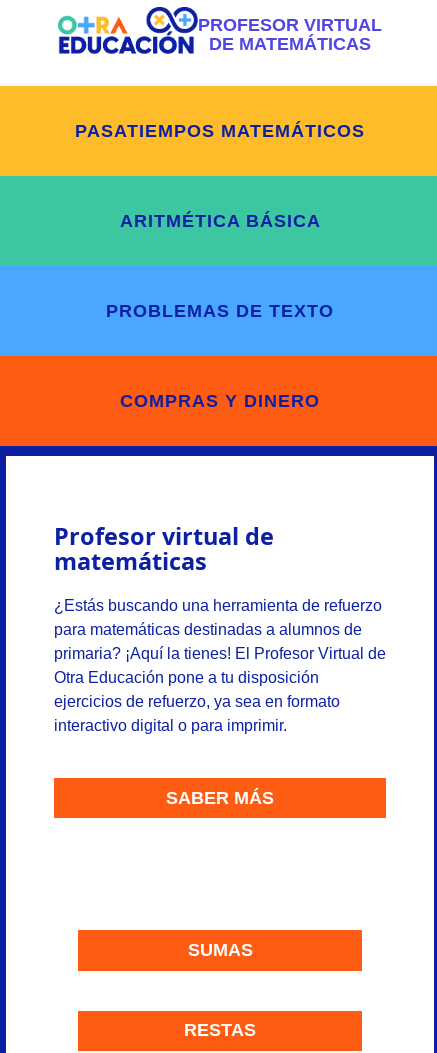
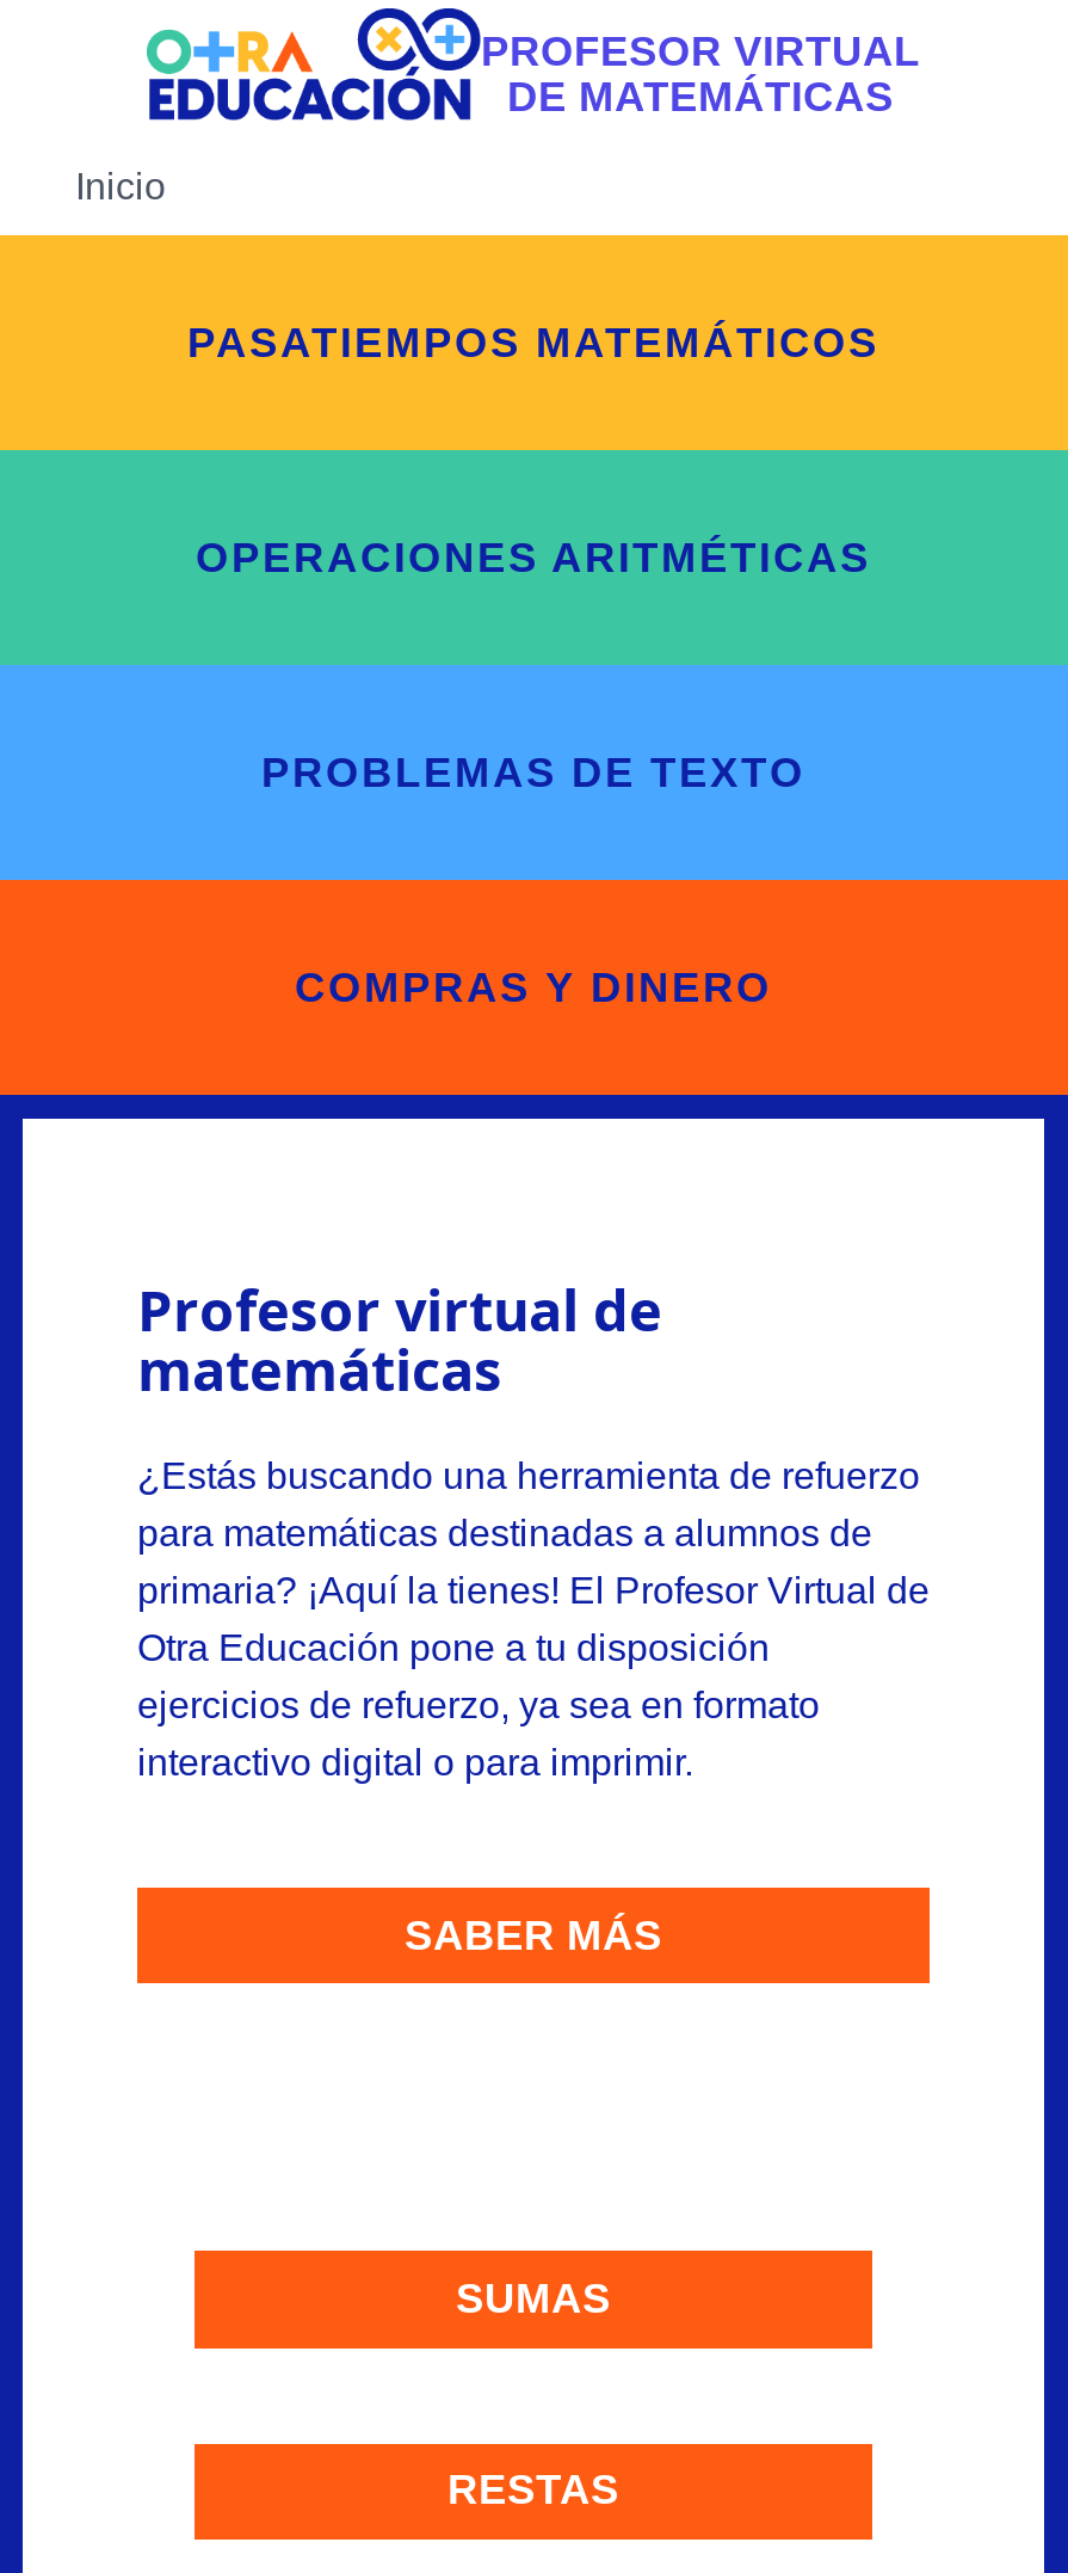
none -> [75,166,166,207] Inicio
[119,211,320,231] ARITMÉTICA BÁSICA -> [196,534,871,582] OPERACIONES ARITMÉTICAS

